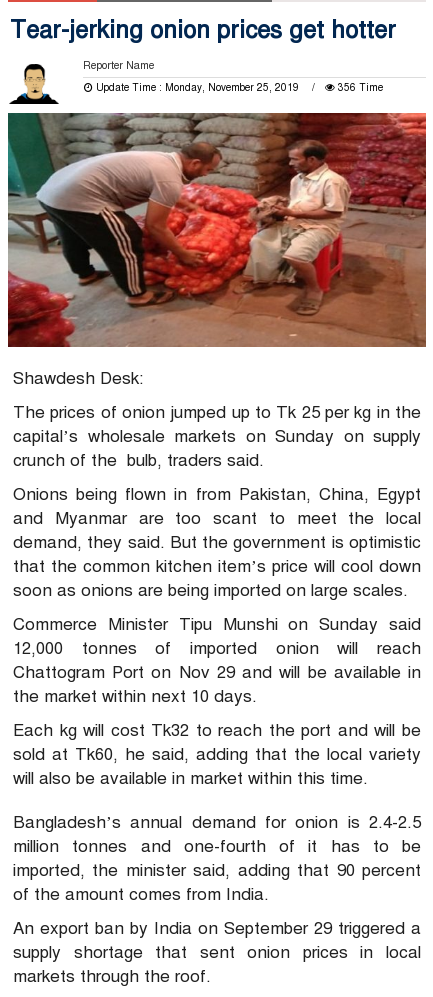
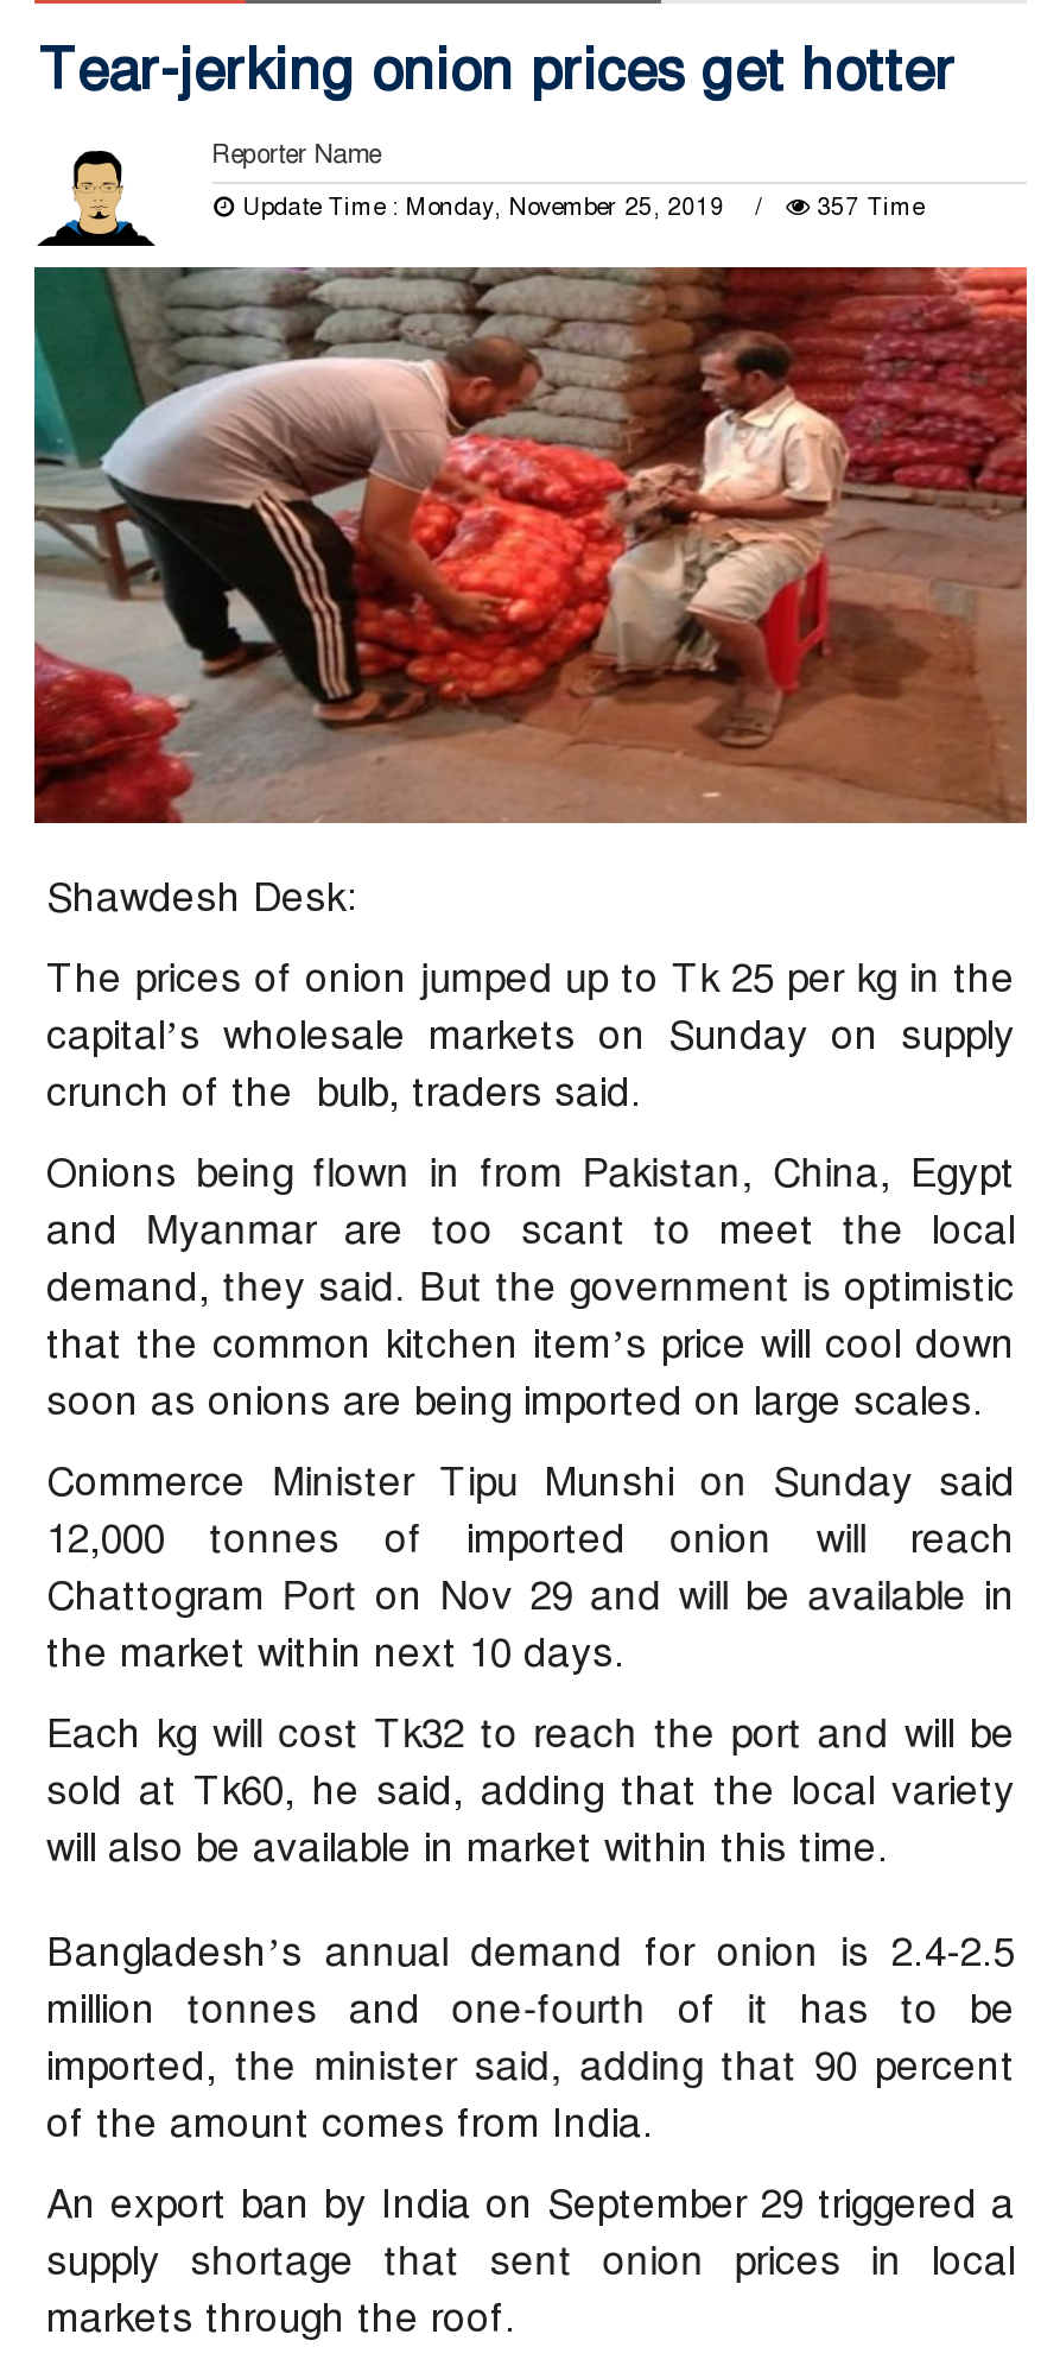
[335,80,383,93] 356 Time -> [810,190,924,221] 357 Time

